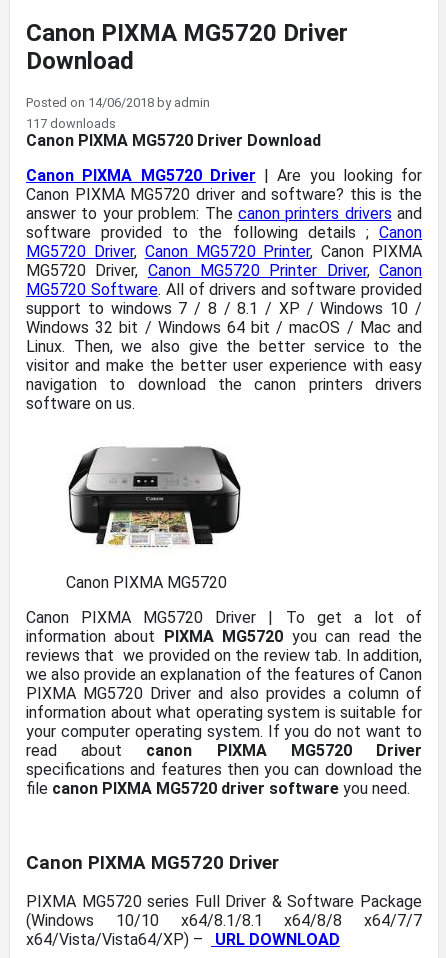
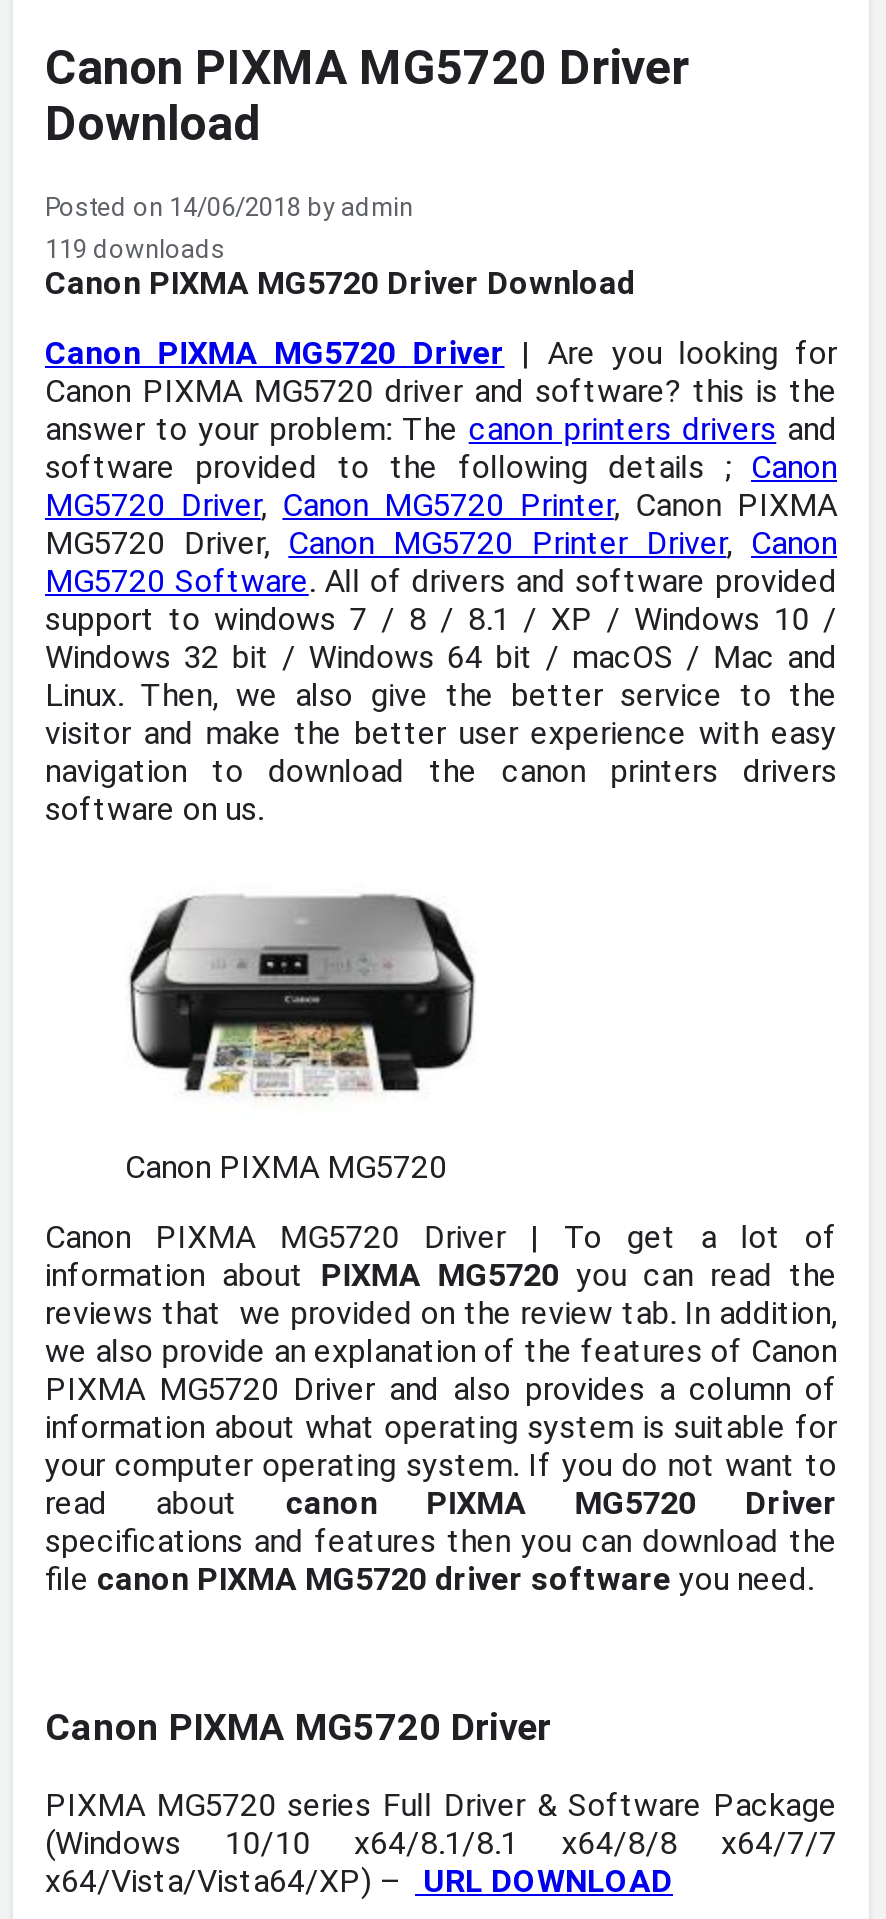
[26,116,116,131] 117 downloads -> [45,234,225,264] 119 downloads

